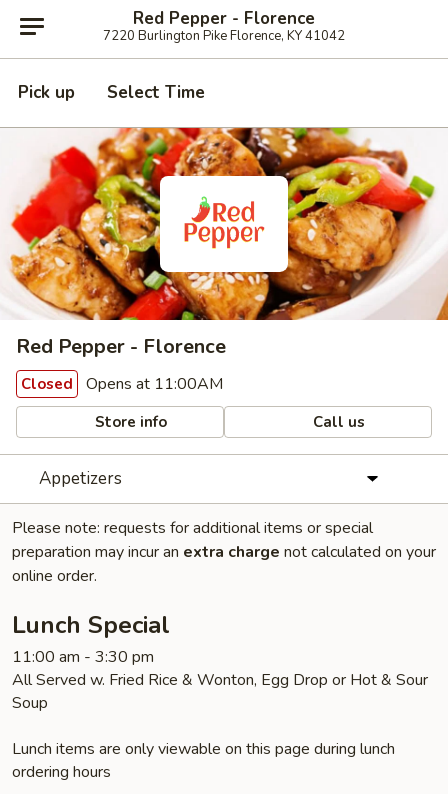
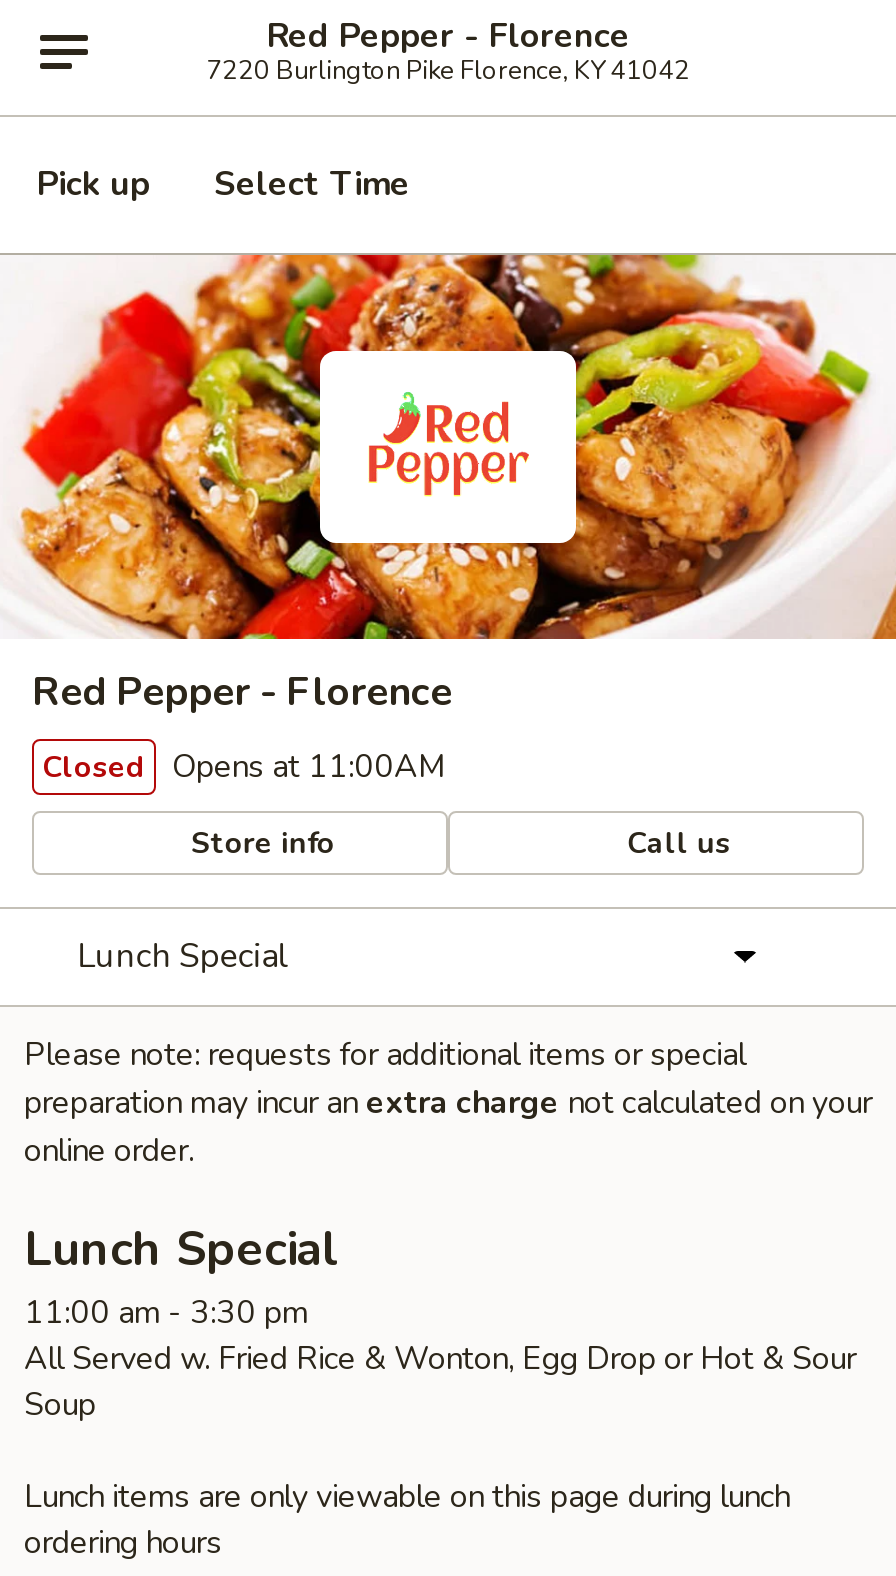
[39,467,122,490] Appetizers -> [77,933,287,979] Lunch Special

